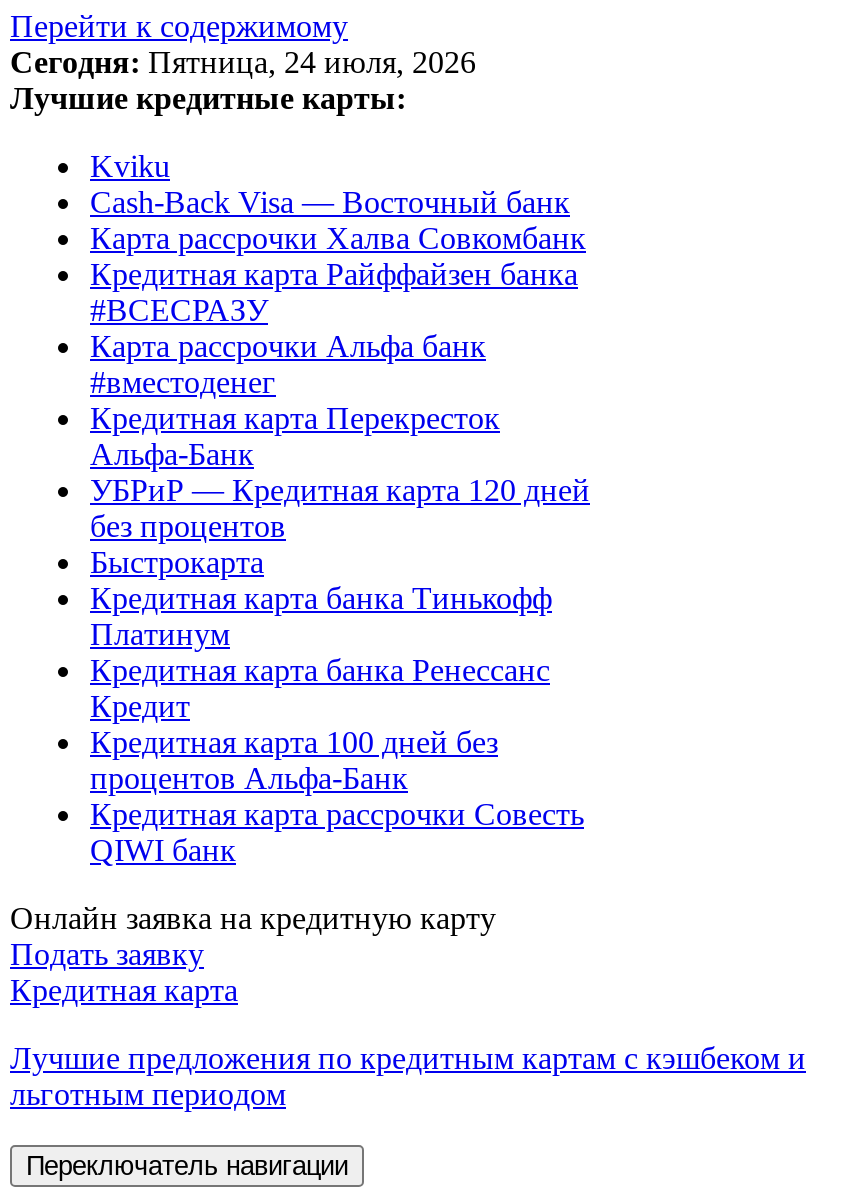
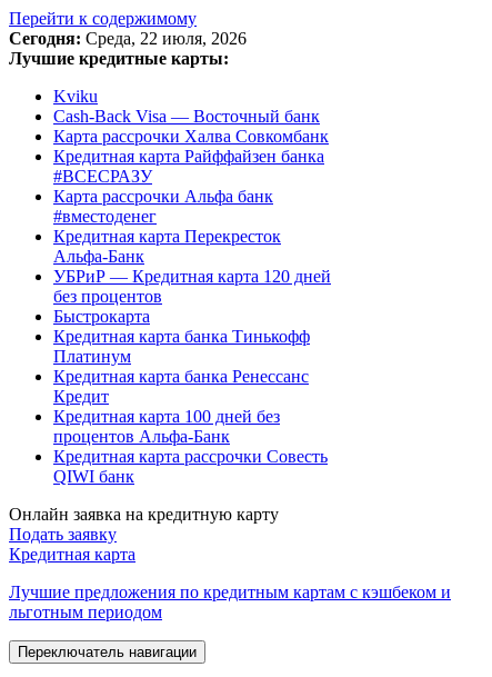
[10,45,476,79] Сегодня: Пятница, 24 июля, 2026 -> [9,29,247,48] Сегодня: Среда, 22 июля, 2026

